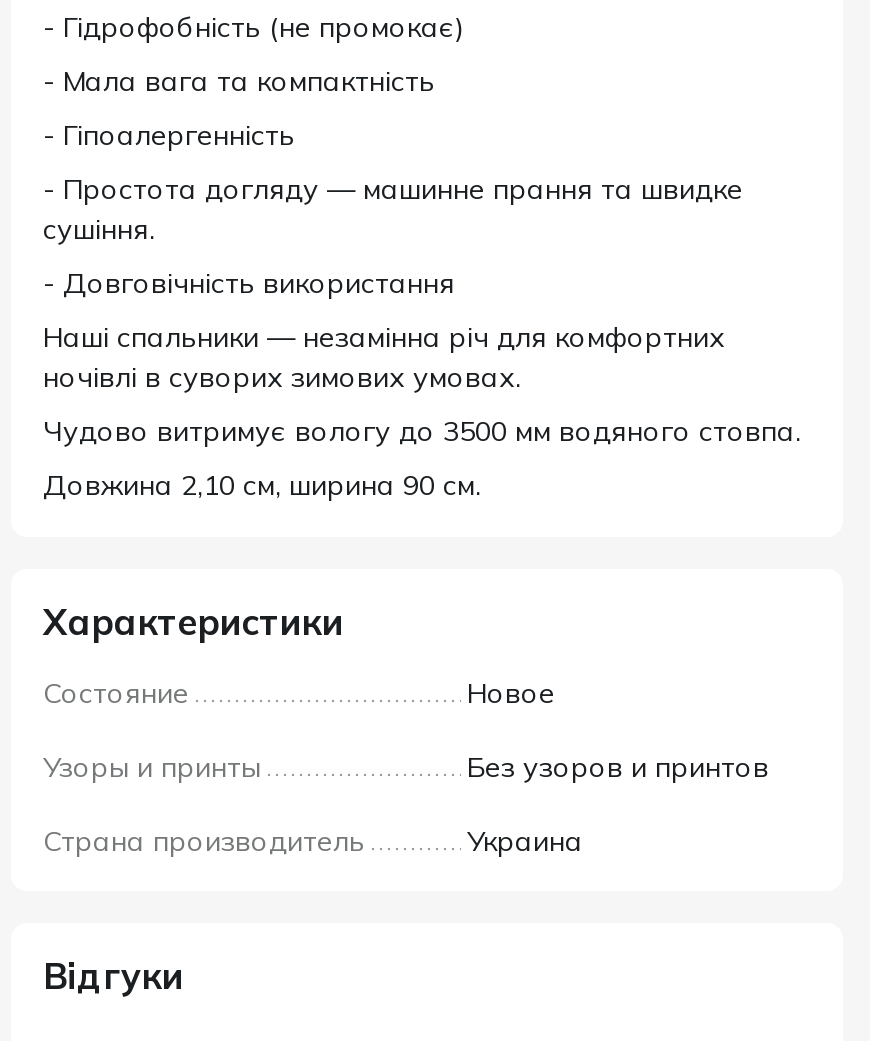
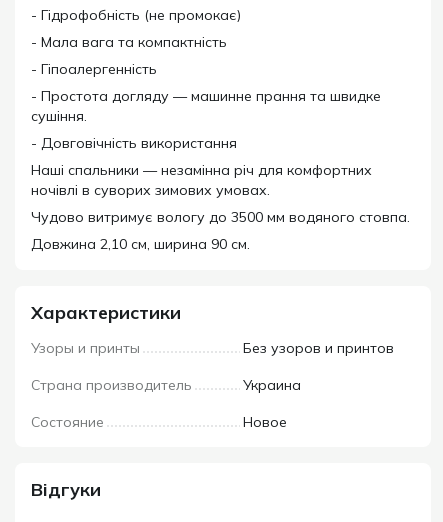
moved [43,675,555,711] -> [31,413,287,431]: Состояние | Новое
moved [43,749,769,859] -> [31,339,394,394]: Узоры и принты | Без узоров и принтов | Страна производитель | Украина

